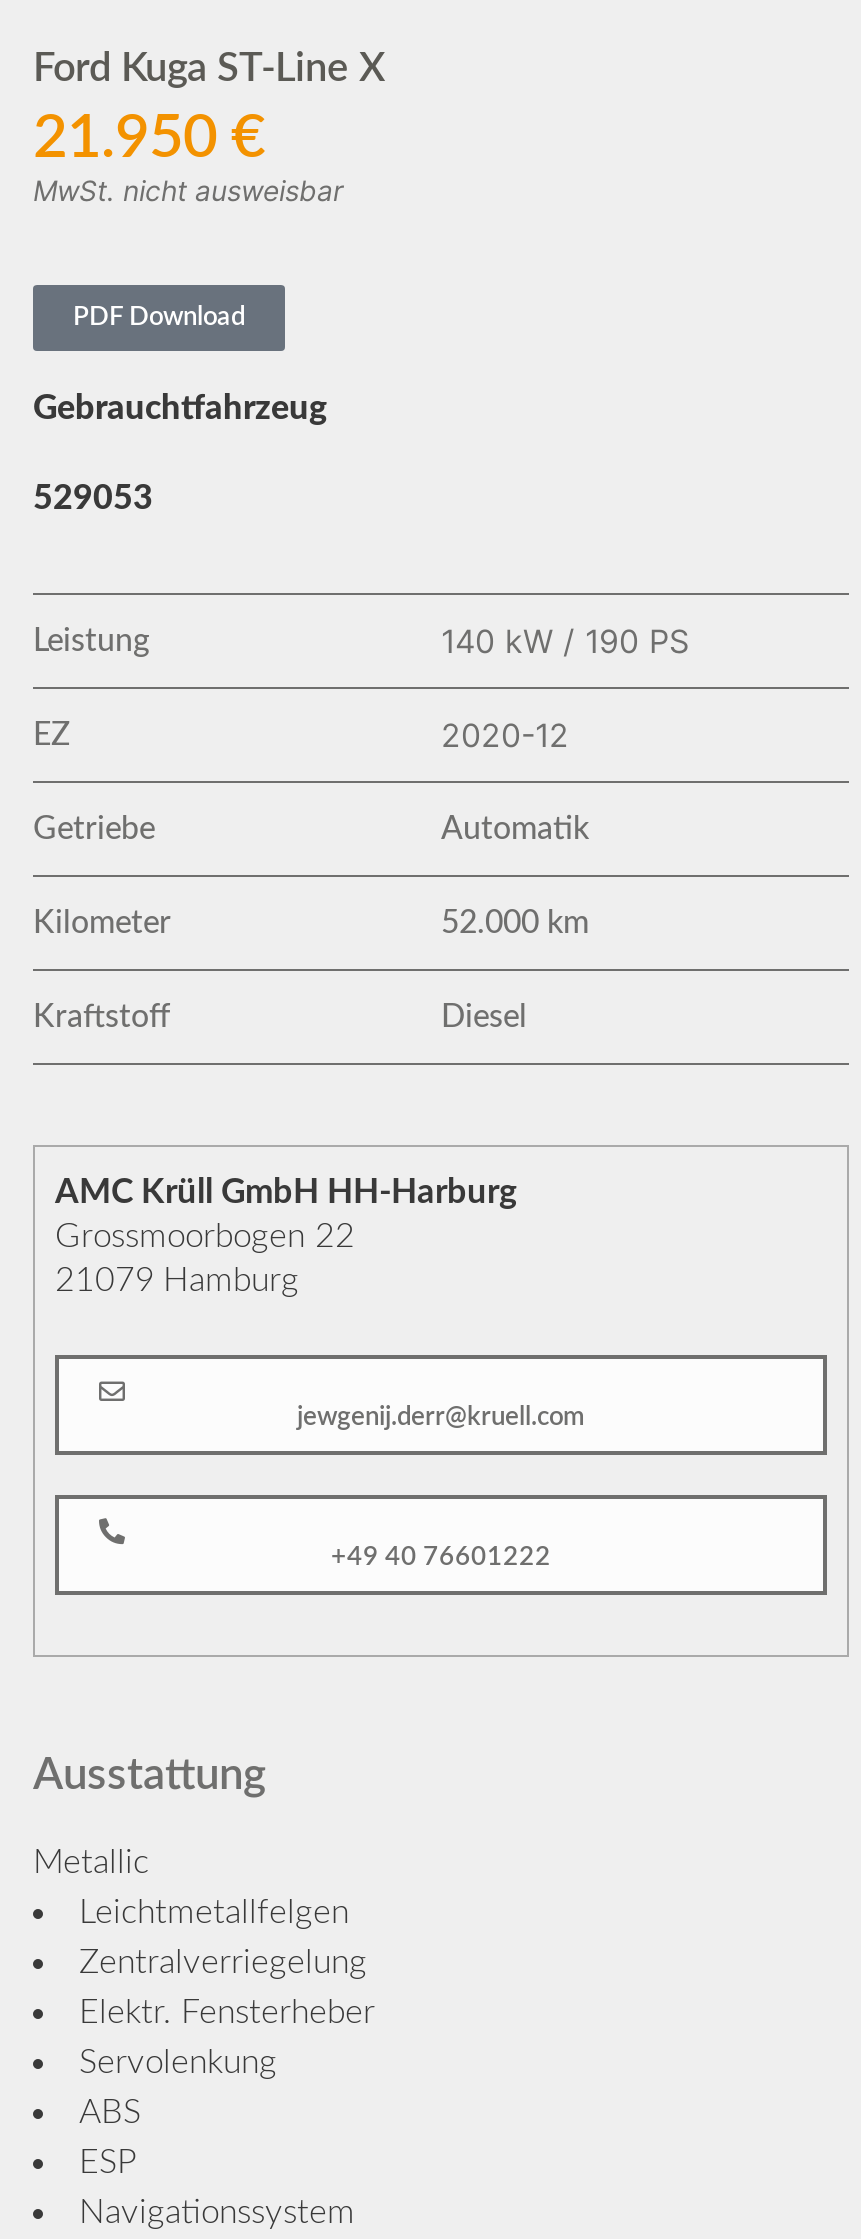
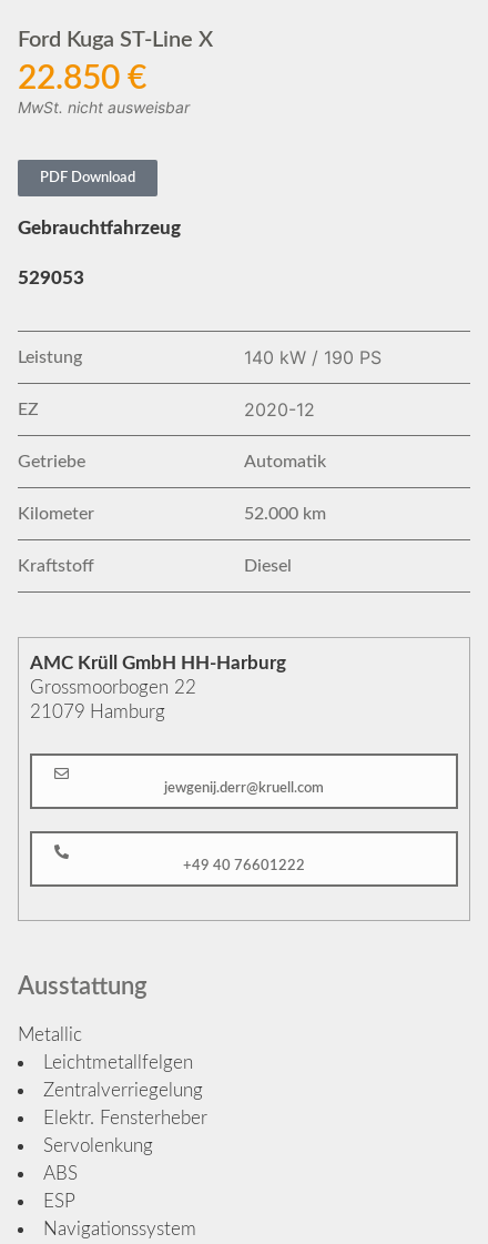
[33,108,265,168] 21.950 € -> [18,62,146,95] 22.850 €

